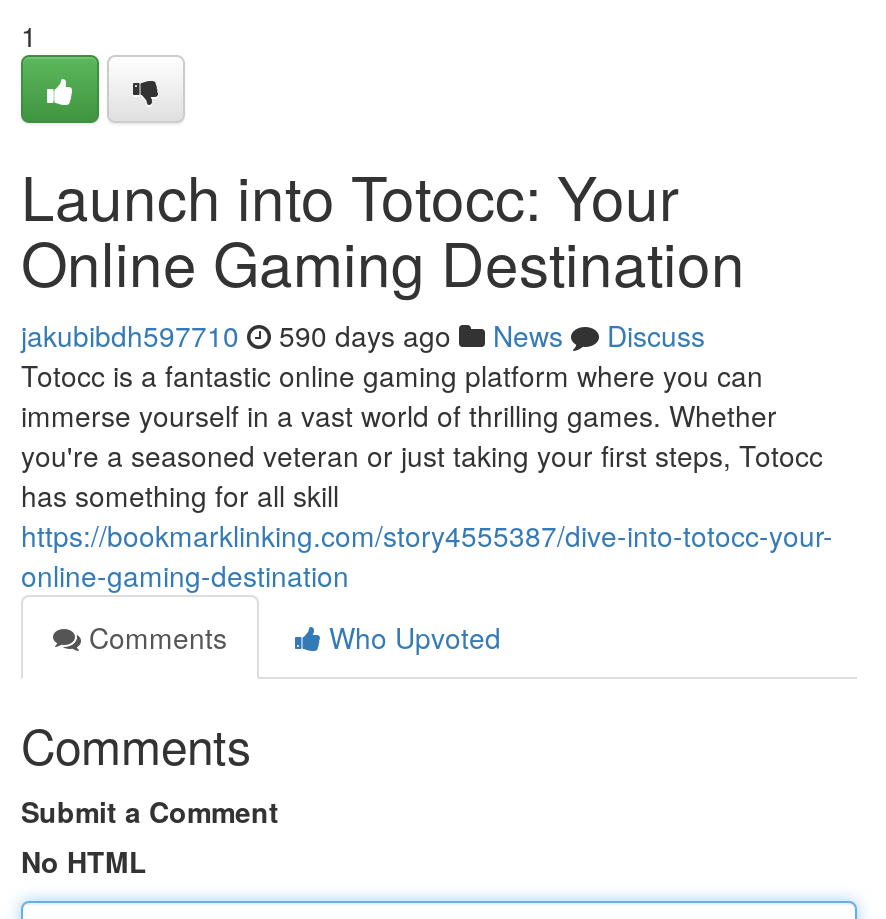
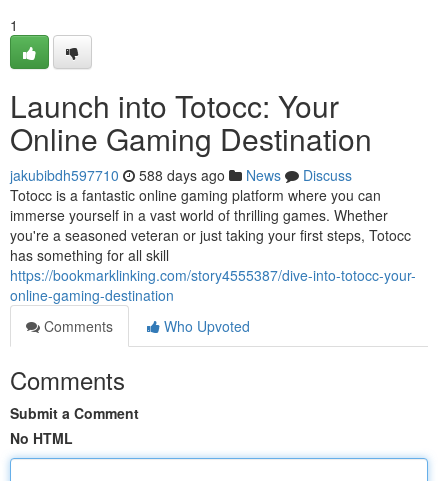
[21,315,705,355] jakubibdh597710 590 days ago News Discuss -> [10,165,352,185] jakubibdh597710 588 days ago News Discuss

